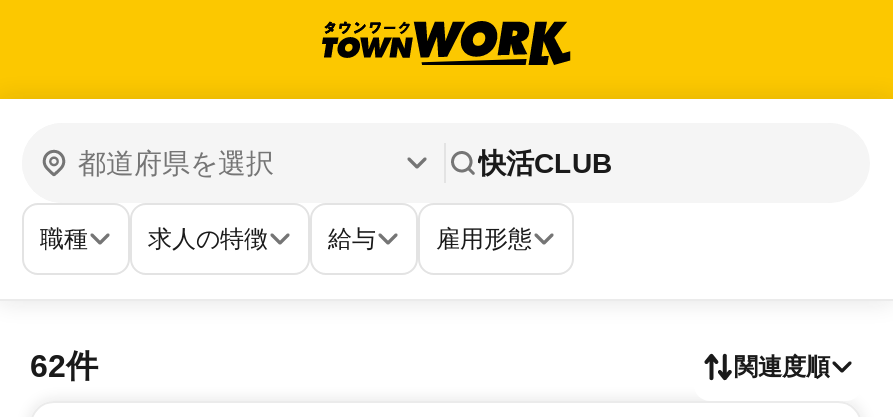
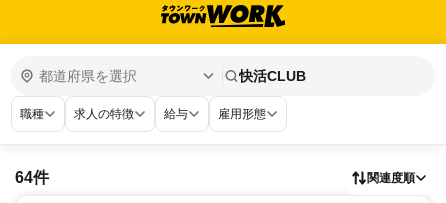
[30,349,98,383] 62件 -> [15,169,49,186] 64件

